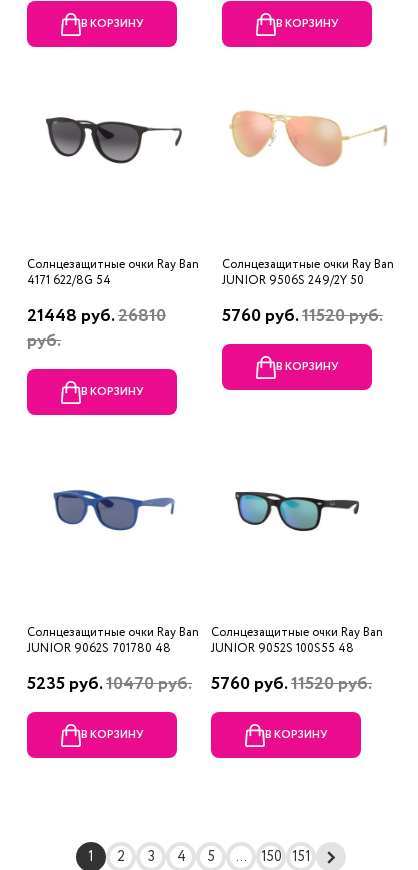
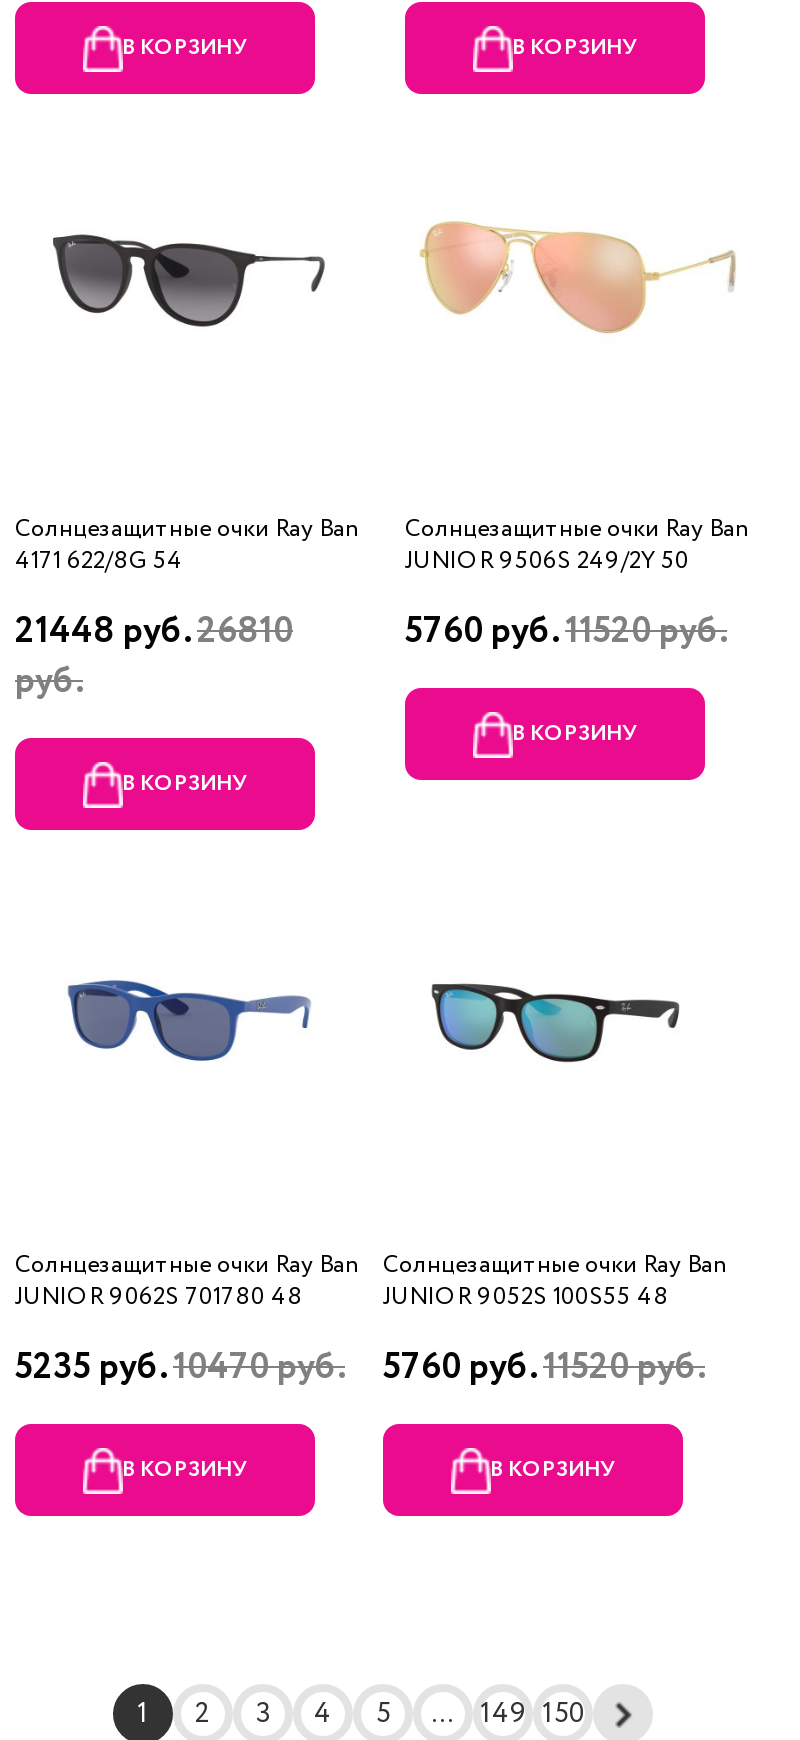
[260,847,310,867] 150 151 -> [480,1694,584,1734] 149 150

